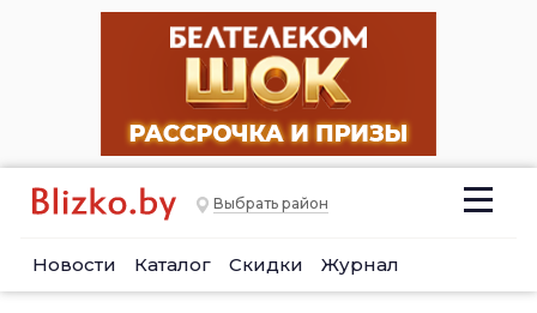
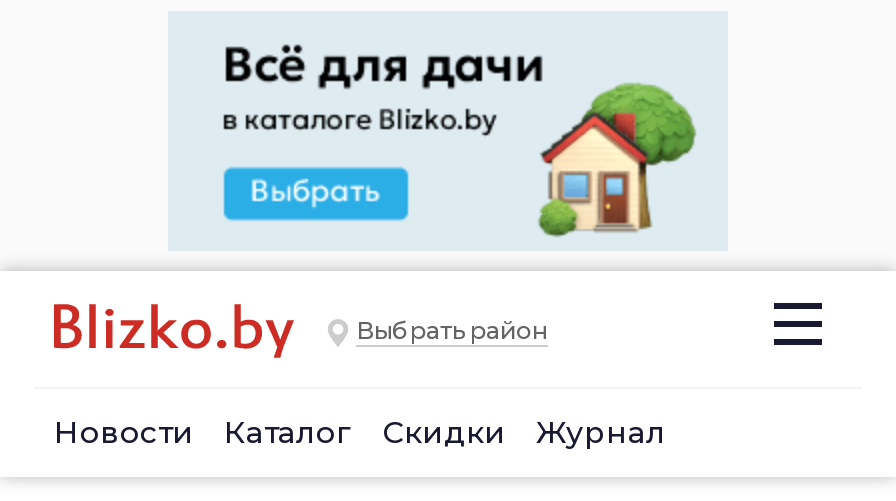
[99,11,438,157] [image] -> [168,11,728,251] [image]

